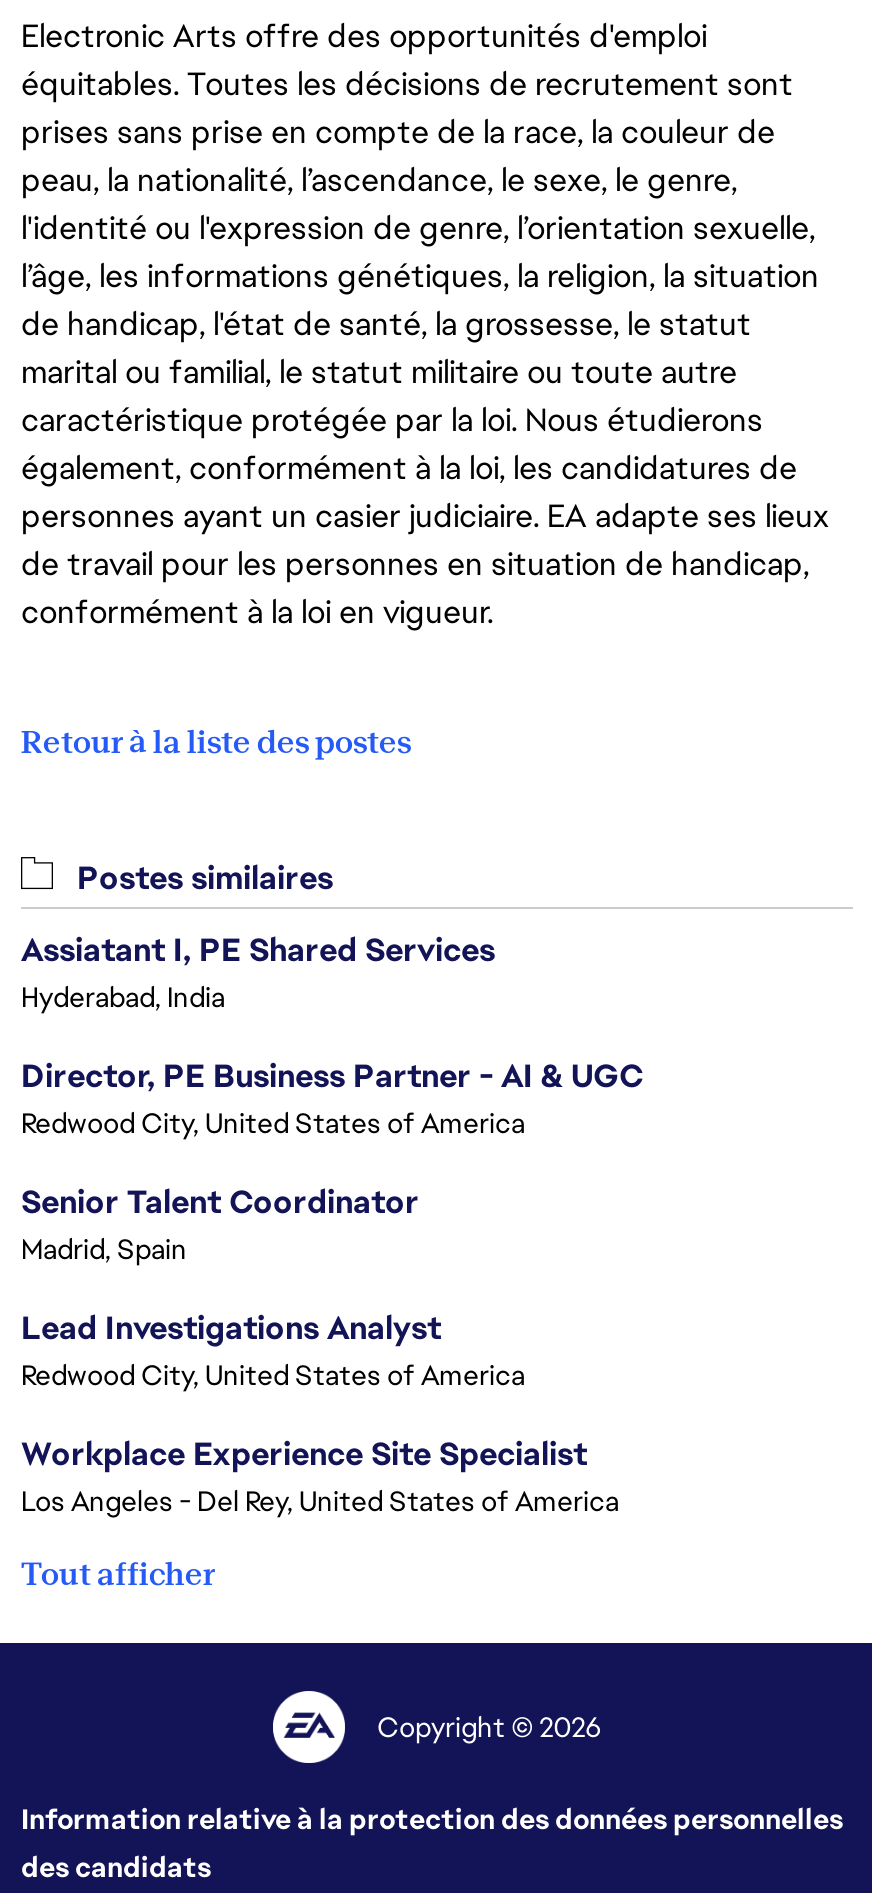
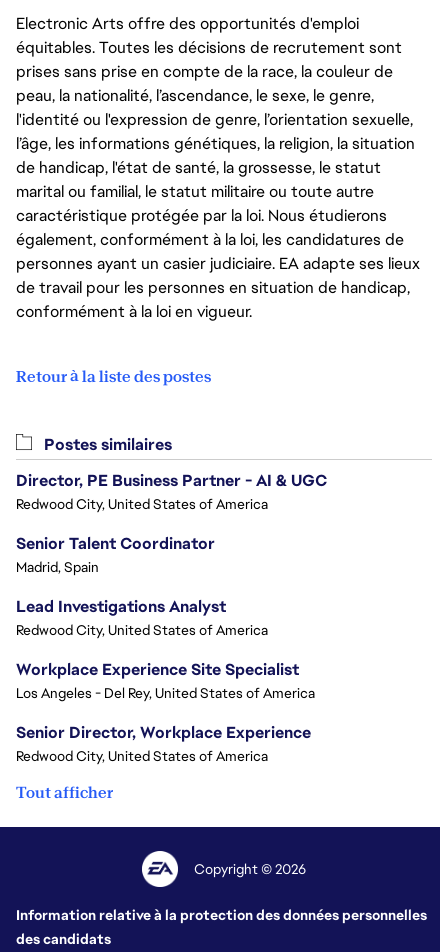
[21,929,495,1015] Assiatant I, PE Shared Services | Hyderabad, India -> none
moved [21,1055,643,1519] -> [16,470,327,702]: Director, PE Business Partner - AI & UGC | Redwood City, United States of America | Senior Talent Coordinator | Madrid, Spain | Lead Investigations Analyst | Redwood City, United States of America | Workplace Experience Site Specialist | Los Angeles - Del Rey, United States of America
none -> [16,722,311,765] Senior Director, Workplace Experience | Redwood City, United States of America

